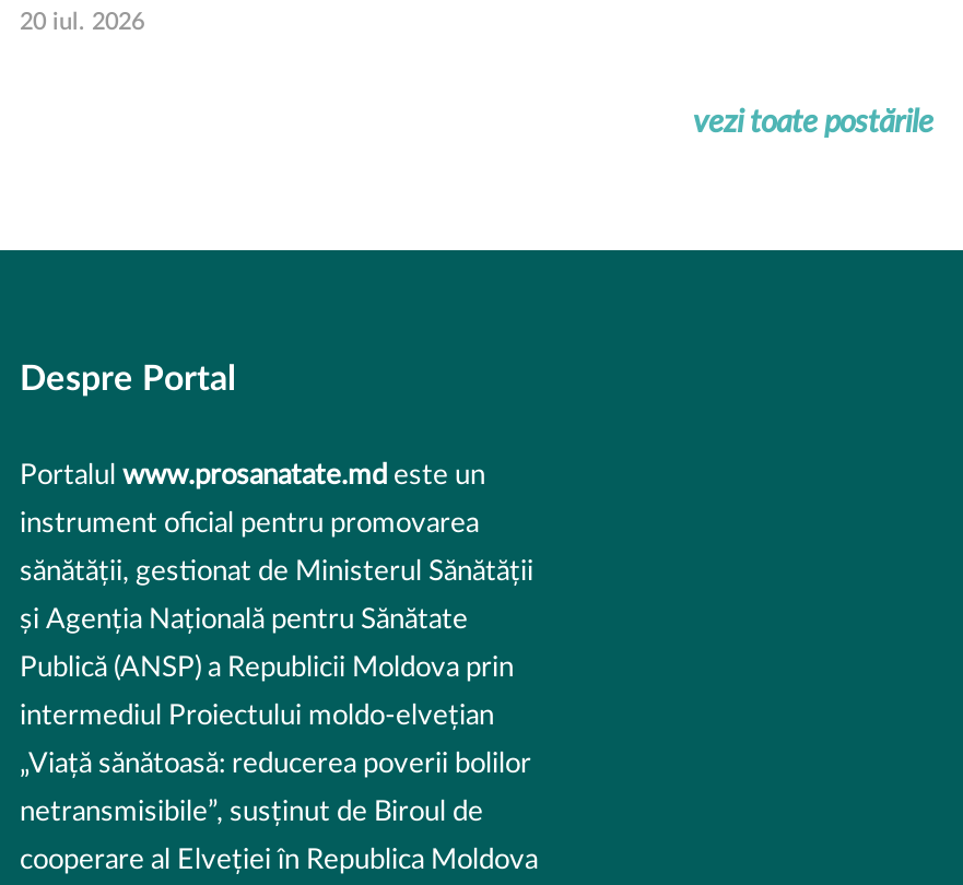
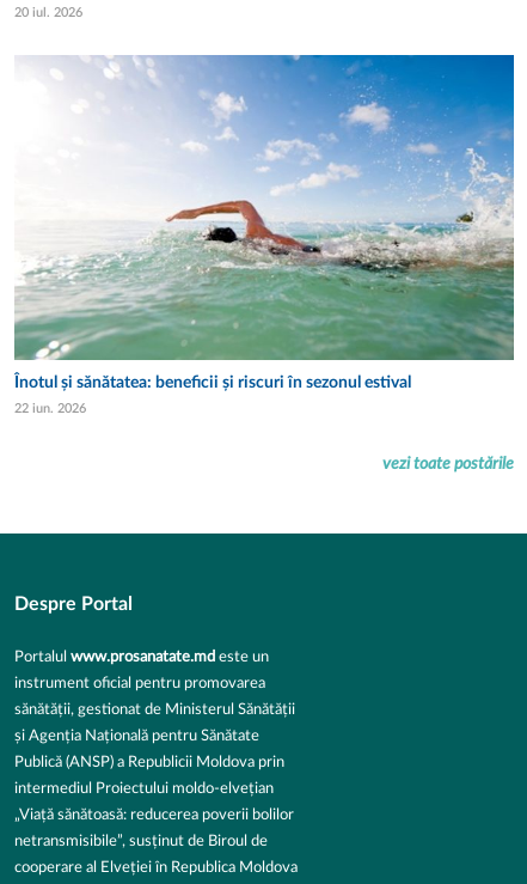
none -> [13,54,515,416] [image] | Înotul și sănătatea: beneficii și riscuri în sezonul estival | 22 iun. 2026

